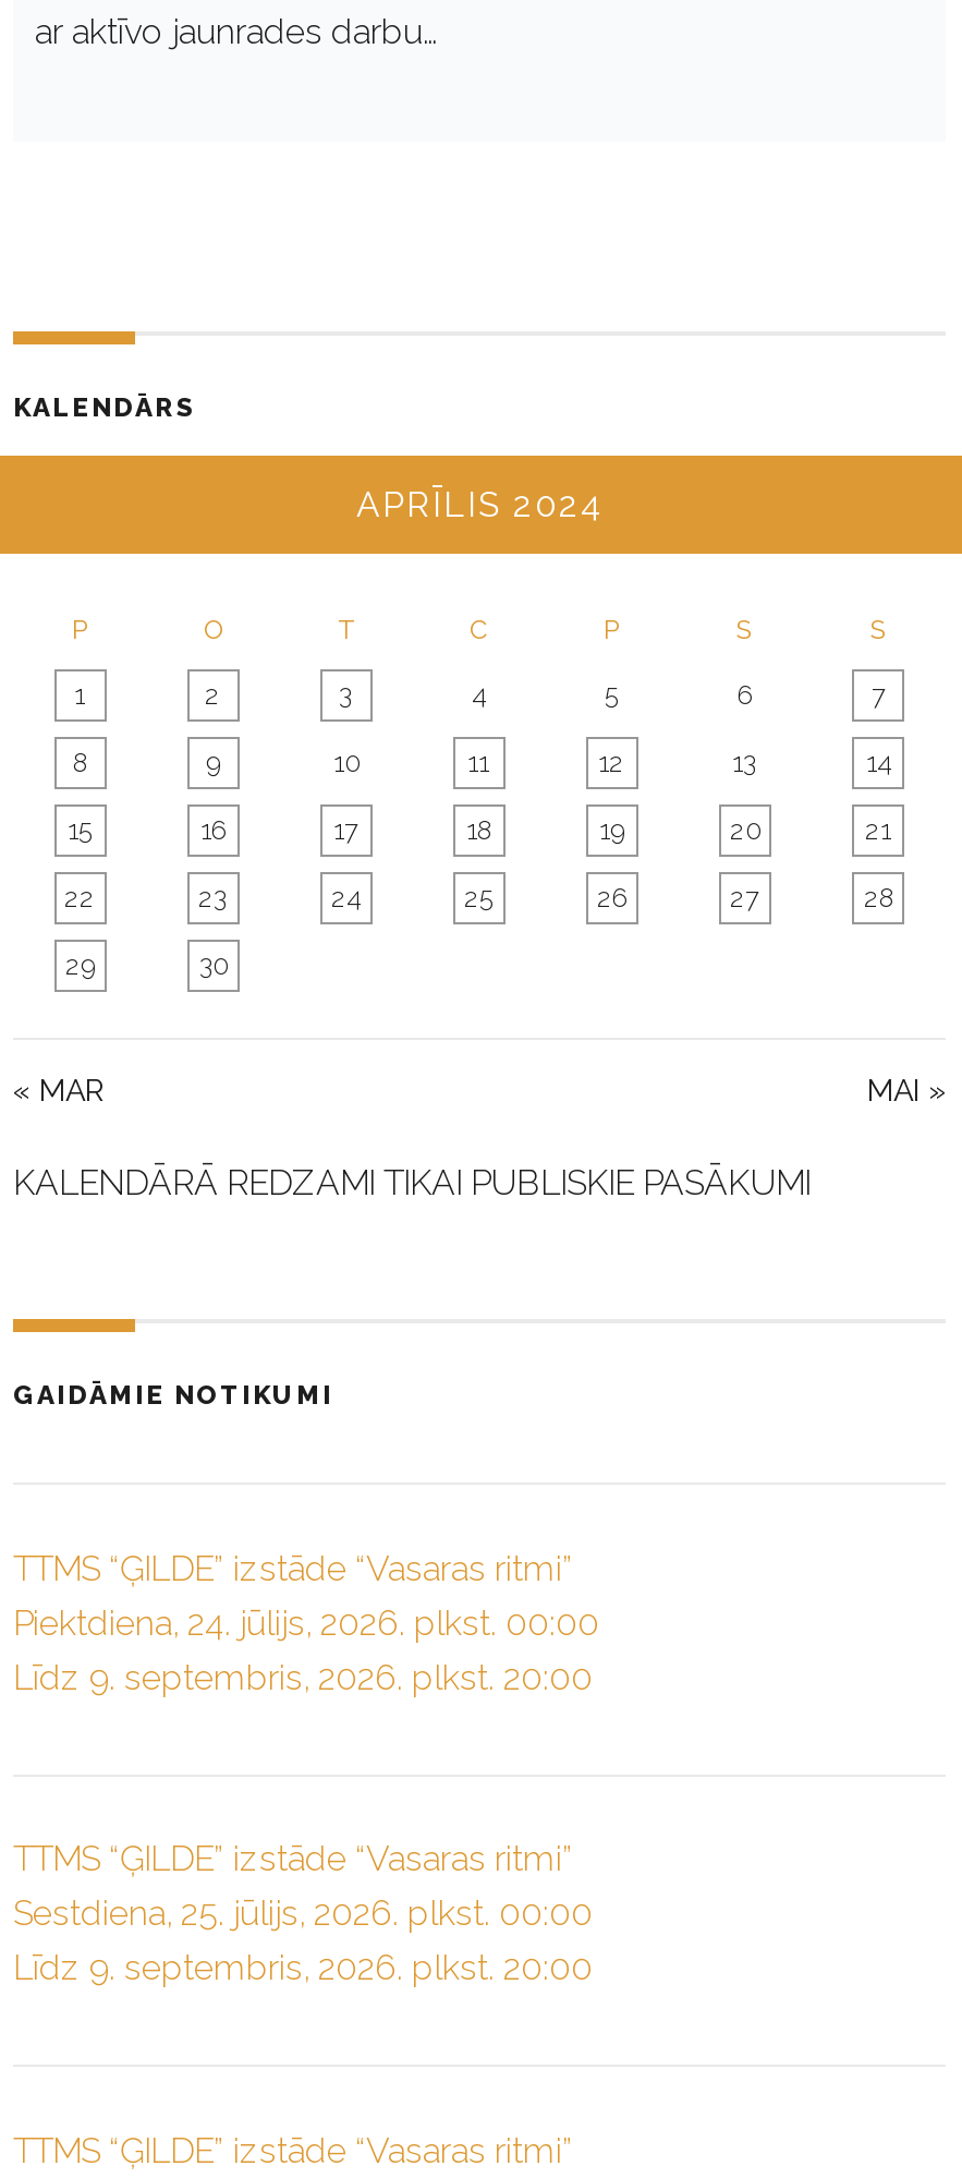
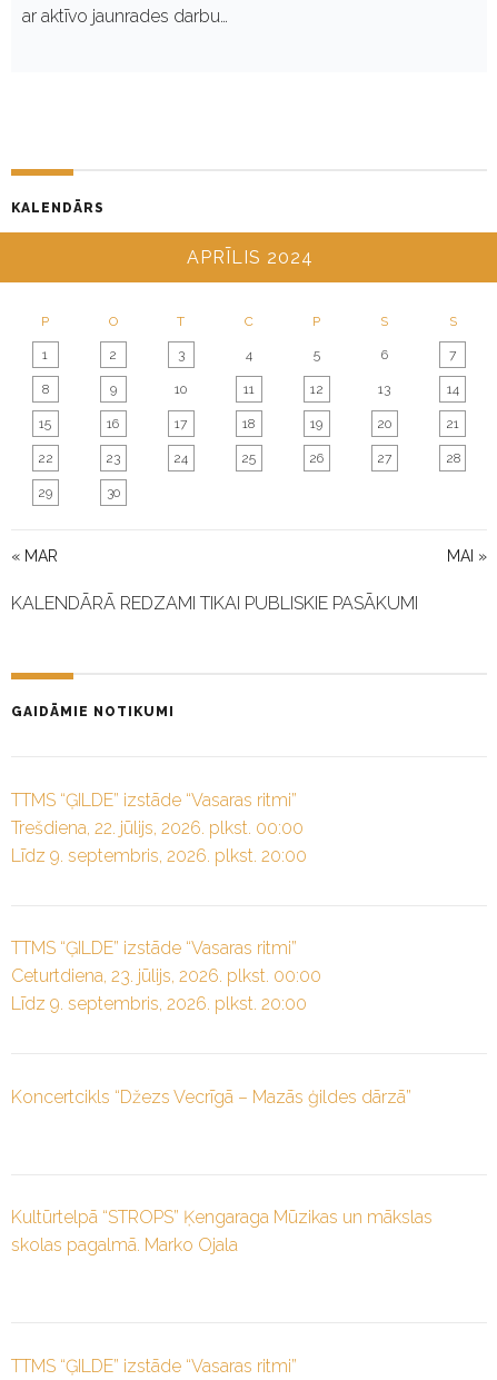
[13,1602,599,1643] Piektdiena, 24. jūlijs, 2026. plkst. 00:00 -> [11,817,304,838] Trešdiena, 22. jūlijs, 2026. plkst. 00:00
[13,1893,593,1934] Sestdiena, 25. jūlijs, 2026. plkst. 00:00 -> [11,965,321,987] Ceturtdiena, 23. jūlijs, 2026. plkst. 00:00
none -> [11,1086,411,1107] Koncertcikls “Džezs Vecrīgā – Mazās ģildes dārzā”
none -> [11,1207,433,1256] Kultūrtelpā “STROPS” Ķengaraga Mūzikas un mākslas | skolas pagalmā. Marko Ojala

